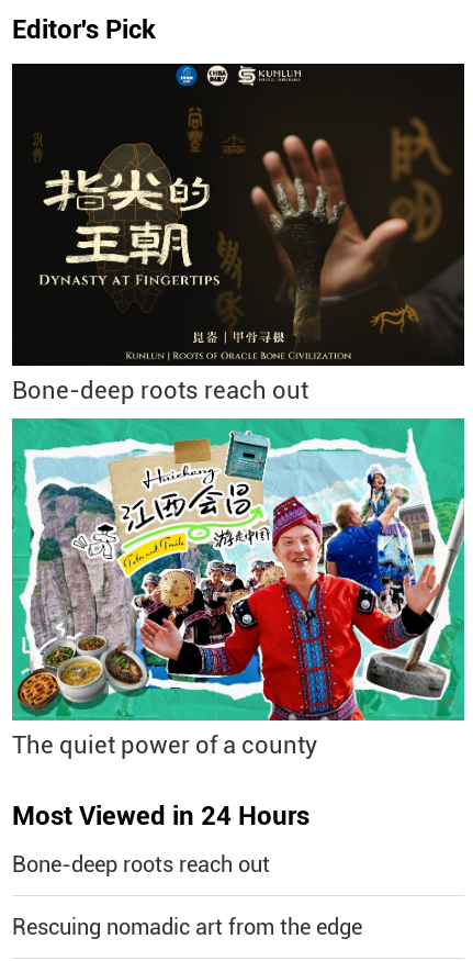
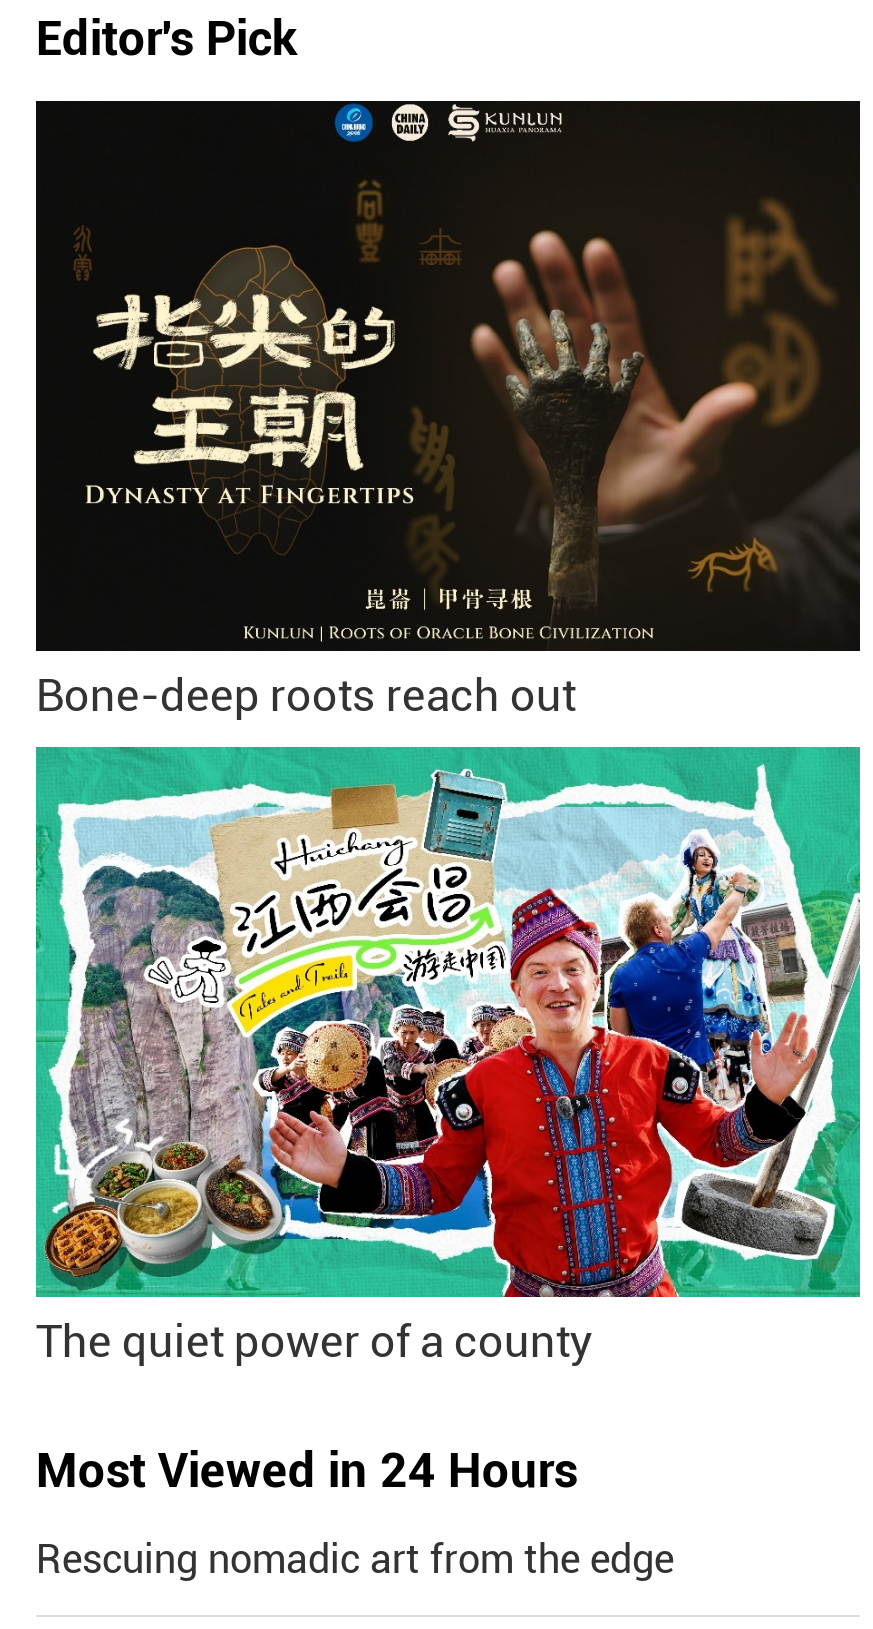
[12,851,270,878] Bone-deep roots reach out -> none

